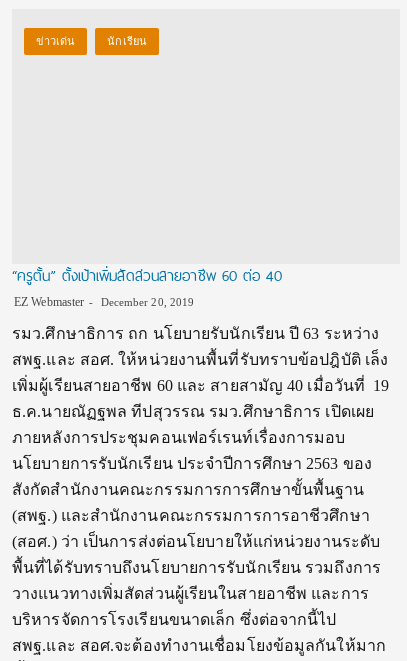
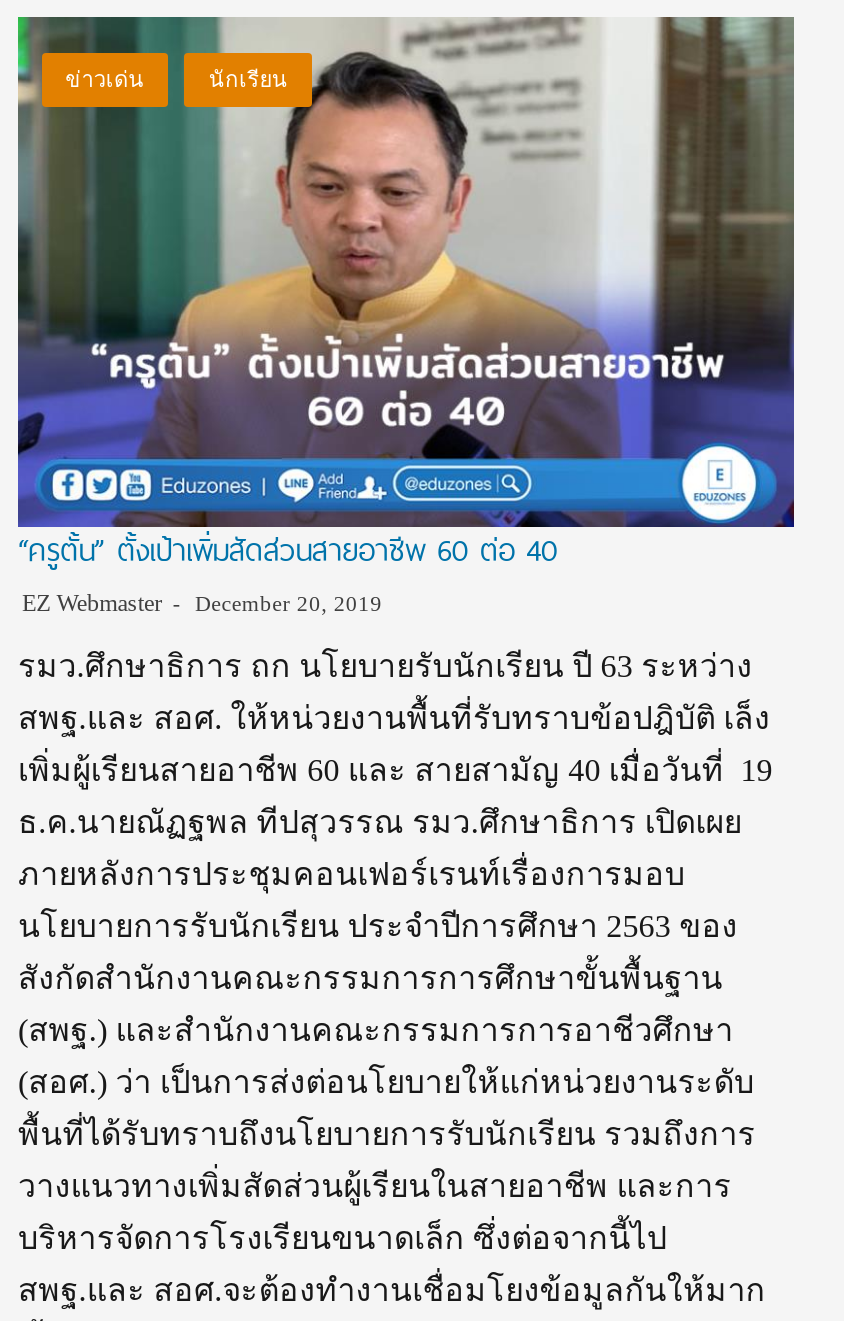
none -> [16,14,796,530] [image]

